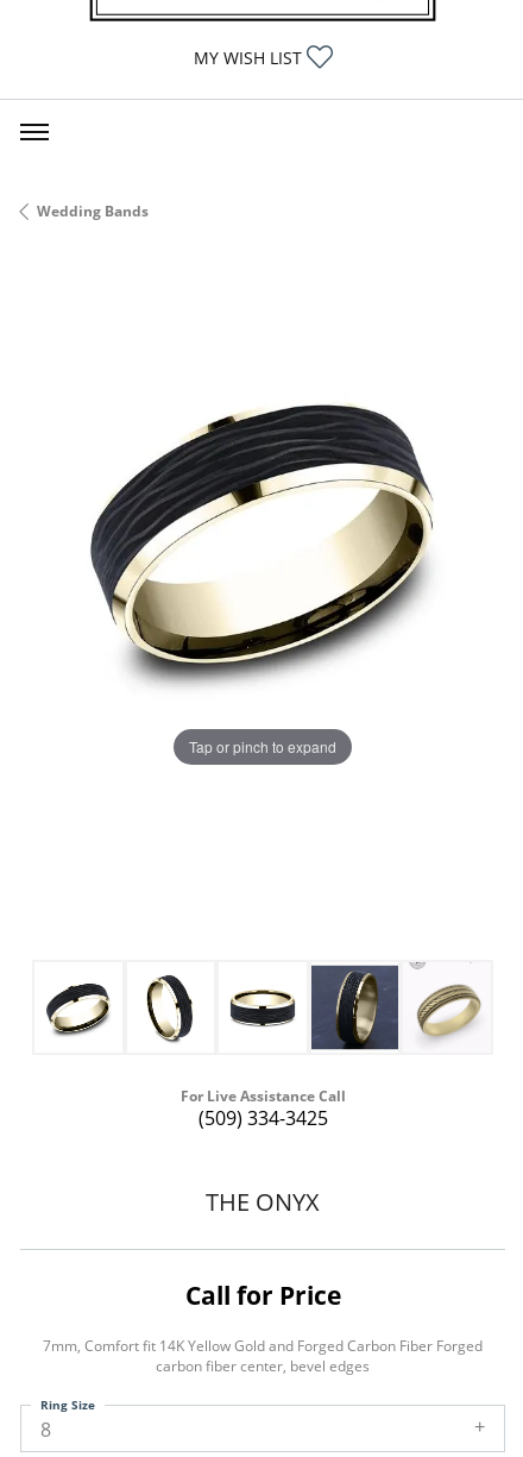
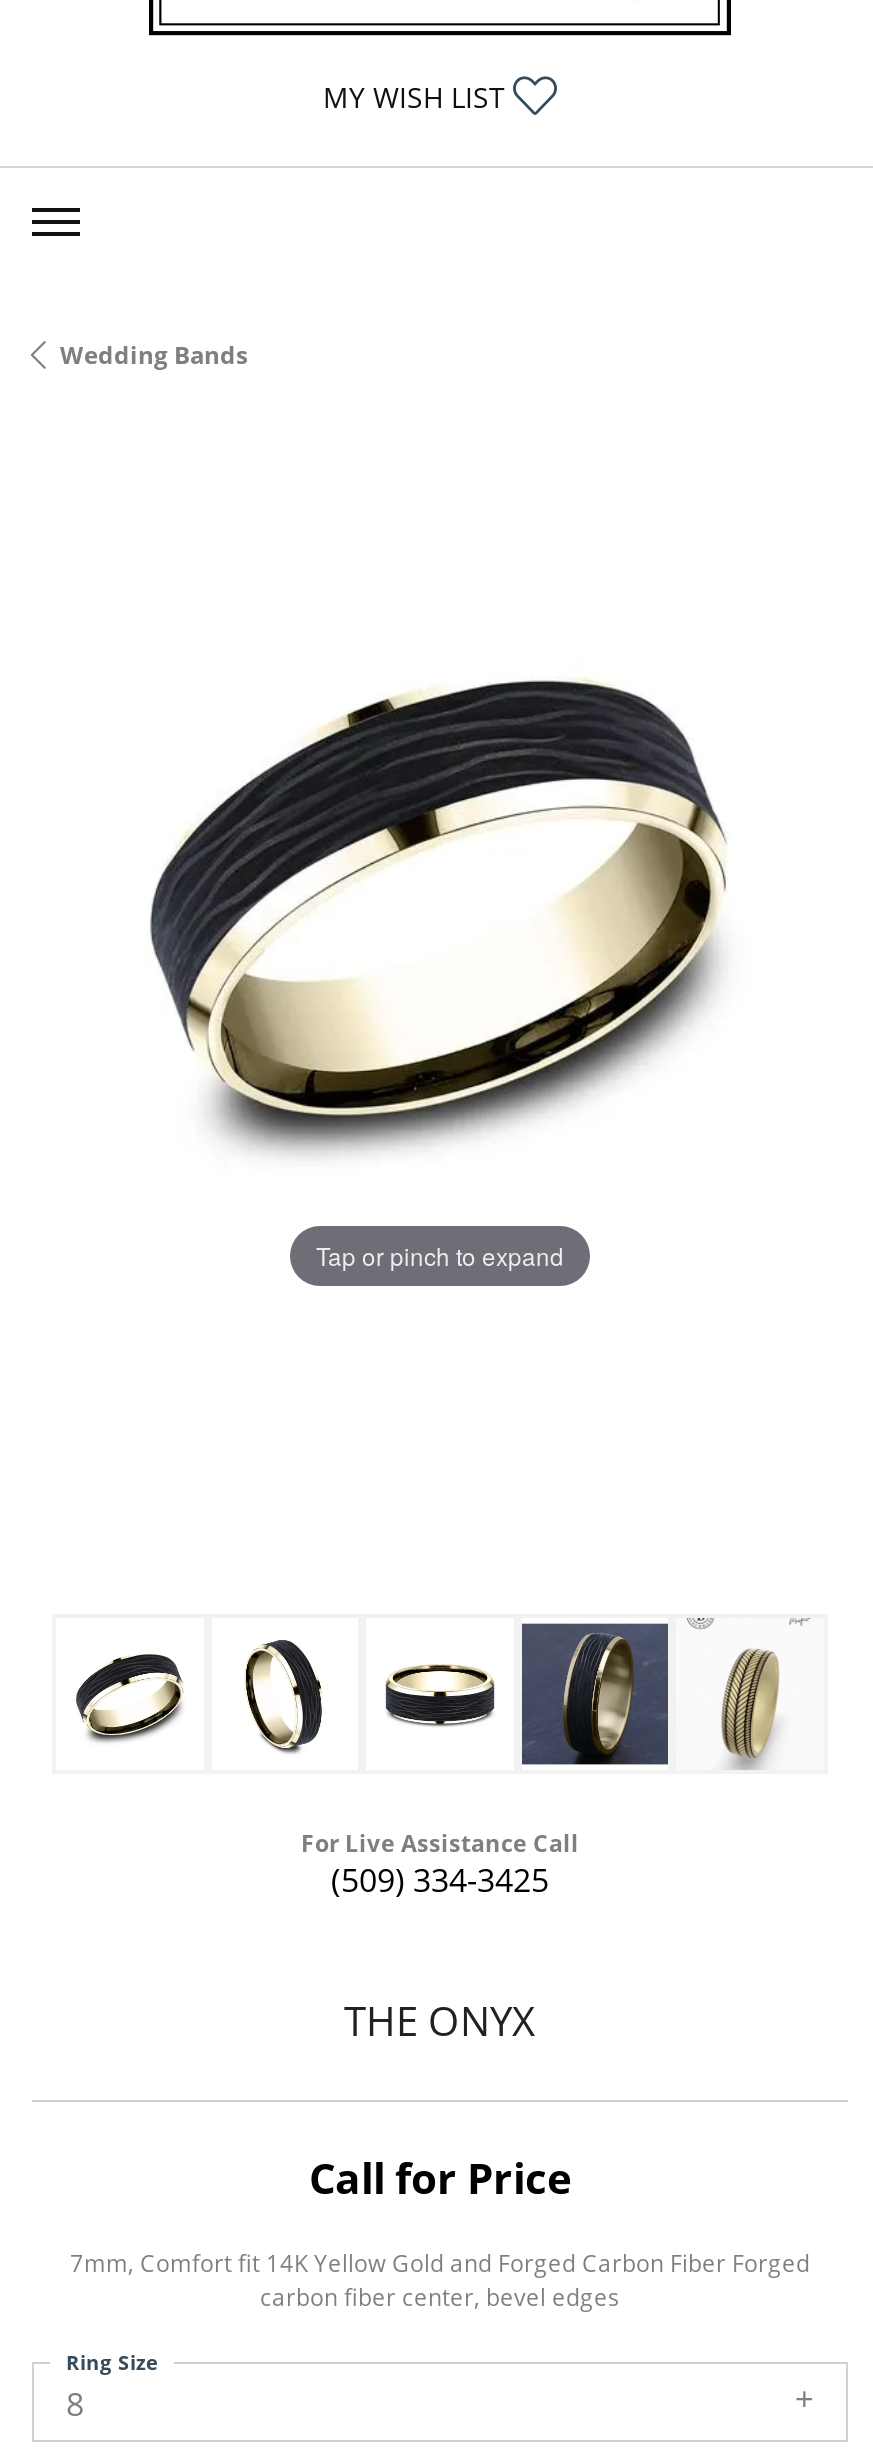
[416,981,481,1051] [image] -> [700,1648,806,1770] [image]

